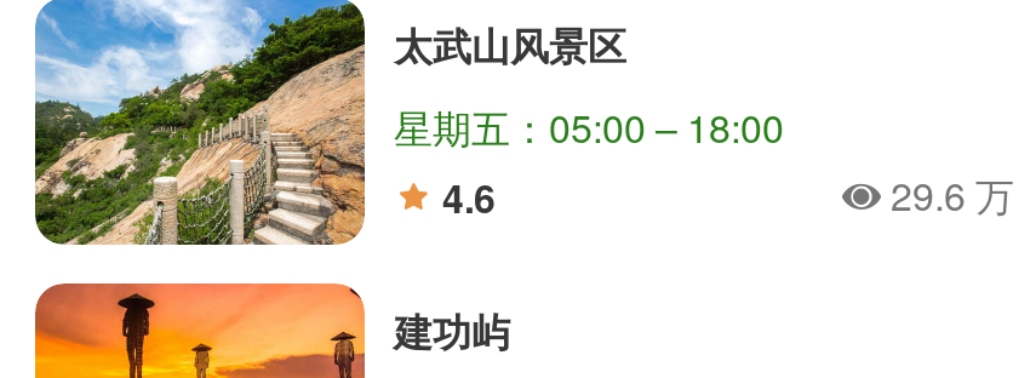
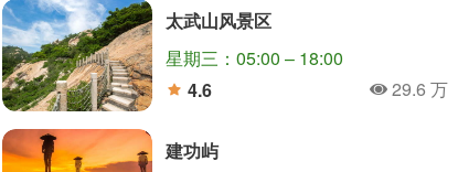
[394,99,784,155] 星期五：05:00 – 18:00 -> [166,45,343,71] 星期三：05:00 – 18:00

